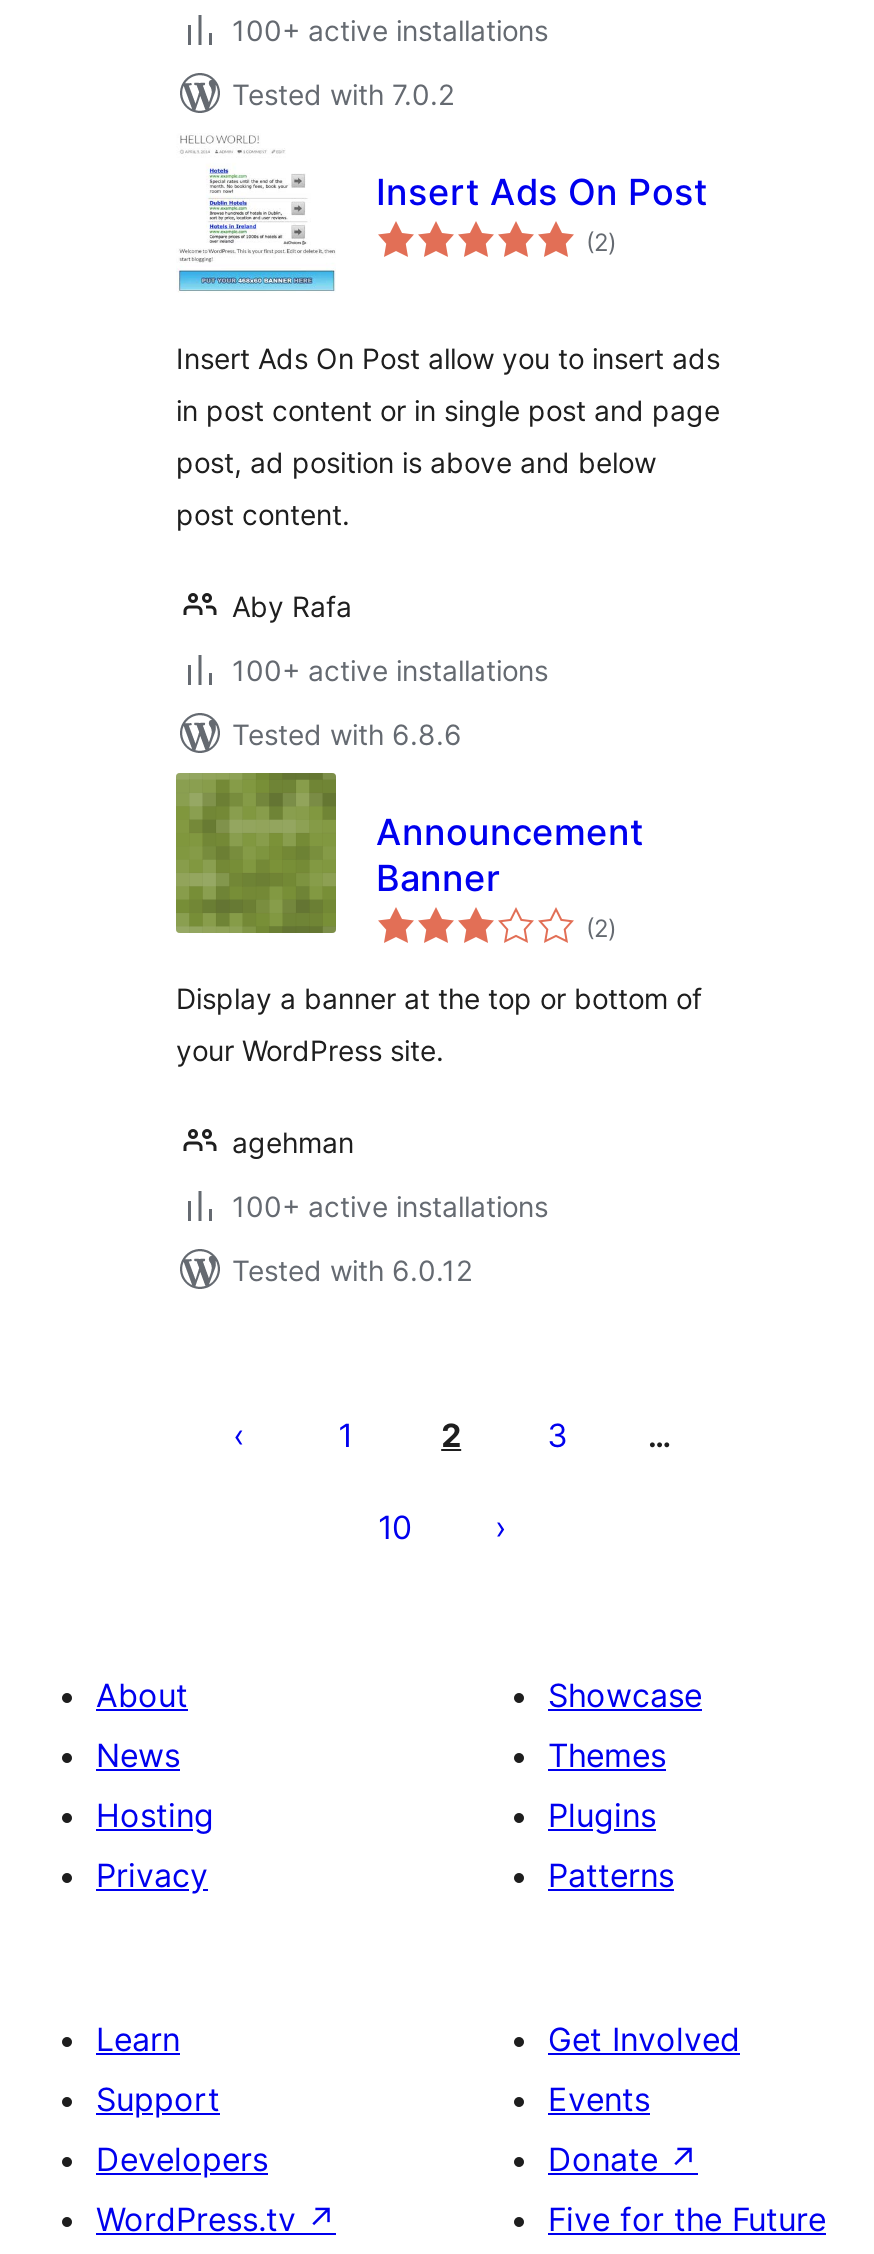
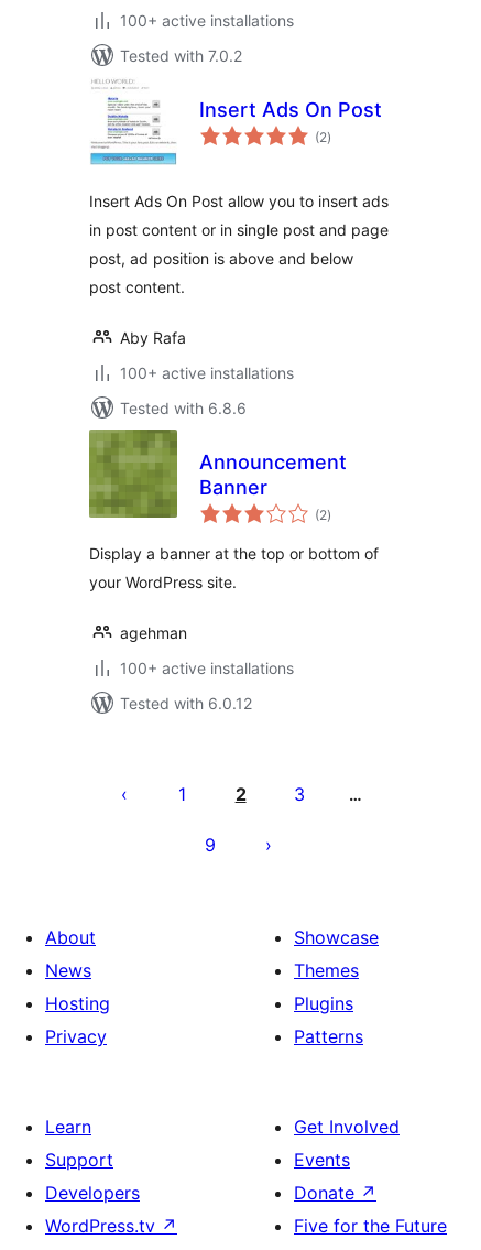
[378,1507,412,1547] 10 -> [204,834,215,856] 9

